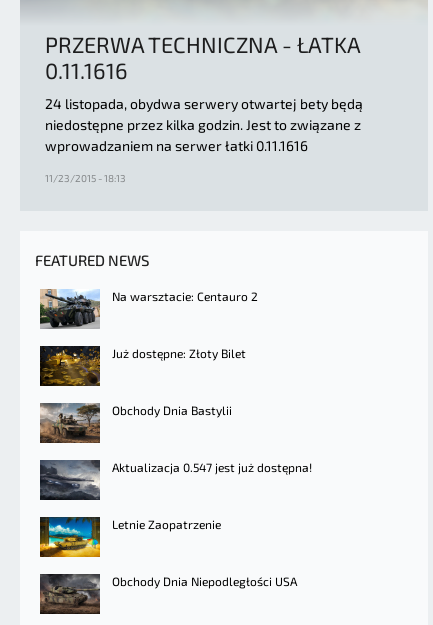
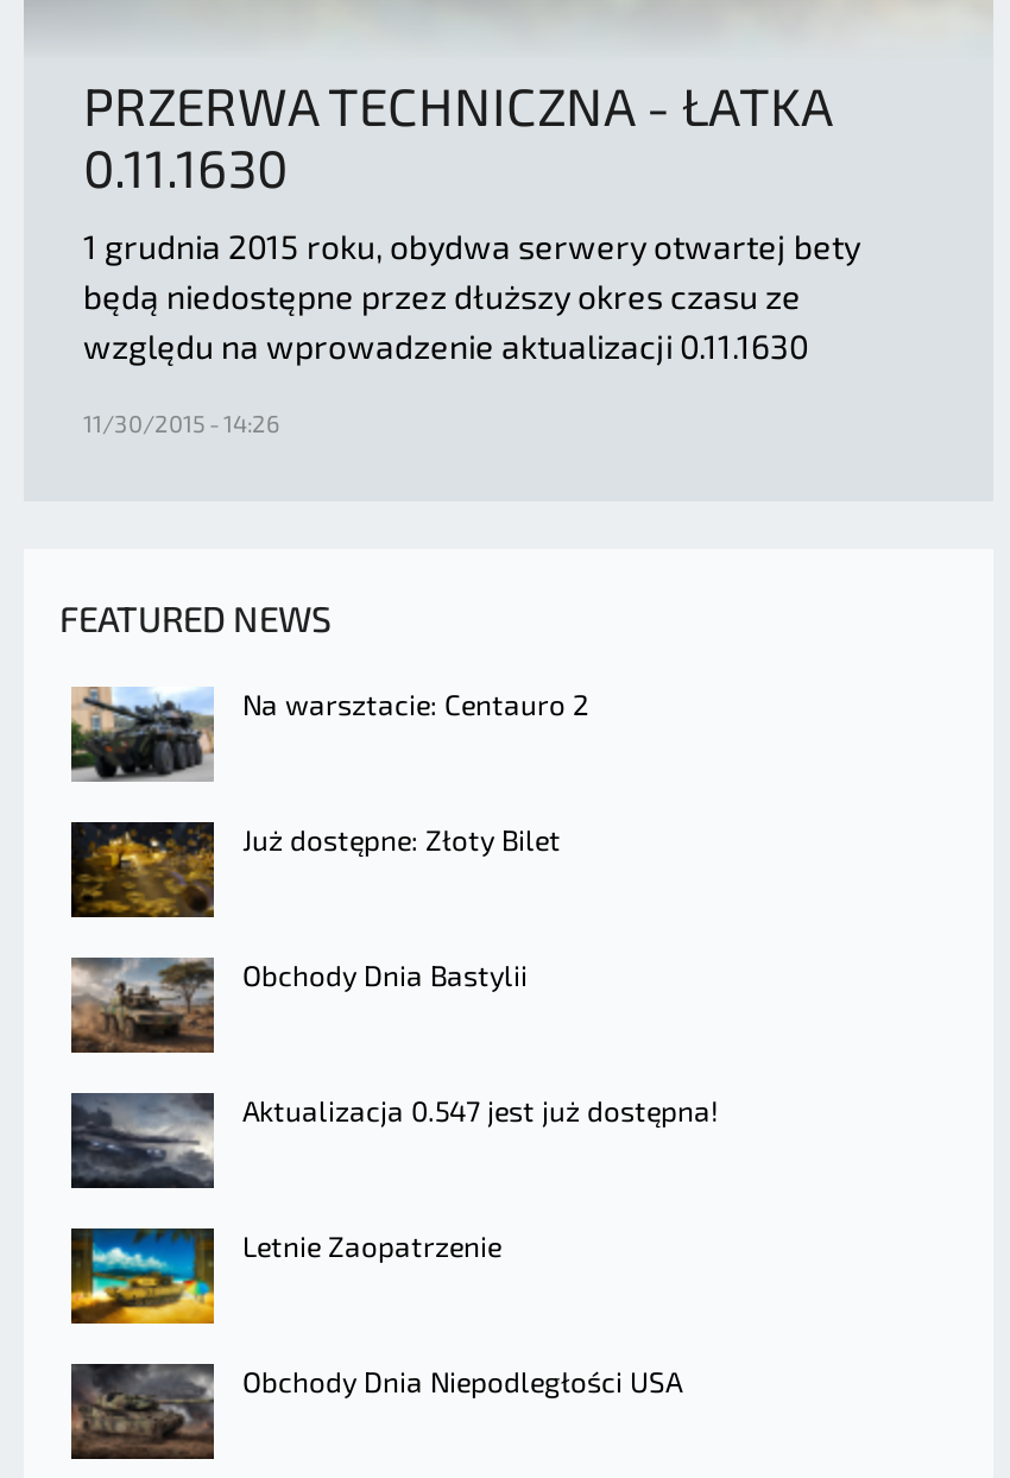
[45,57,128,83] 0.11.1616 -> [83,136,288,197] 0.11.1630
[45,95,363,154] 24 listopada, obydwa serwery otwartej bety będą | niedostępne przez kilka godzin. Jest to związane z | wprowadzaniem na serwer łatki 0.11.1616 -> [83,226,860,366] 1 grudnia 2015 roku, obydwa serwery otwartej bety | będą niedostępne przez dłuższy okres czasu ze | względu na wprowadzenie aktualizacji 0.11.1630
[45,172,126,184] 11/23/2015 - 18:13 -> [83,409,280,437] 11/30/2015 - 14:26

